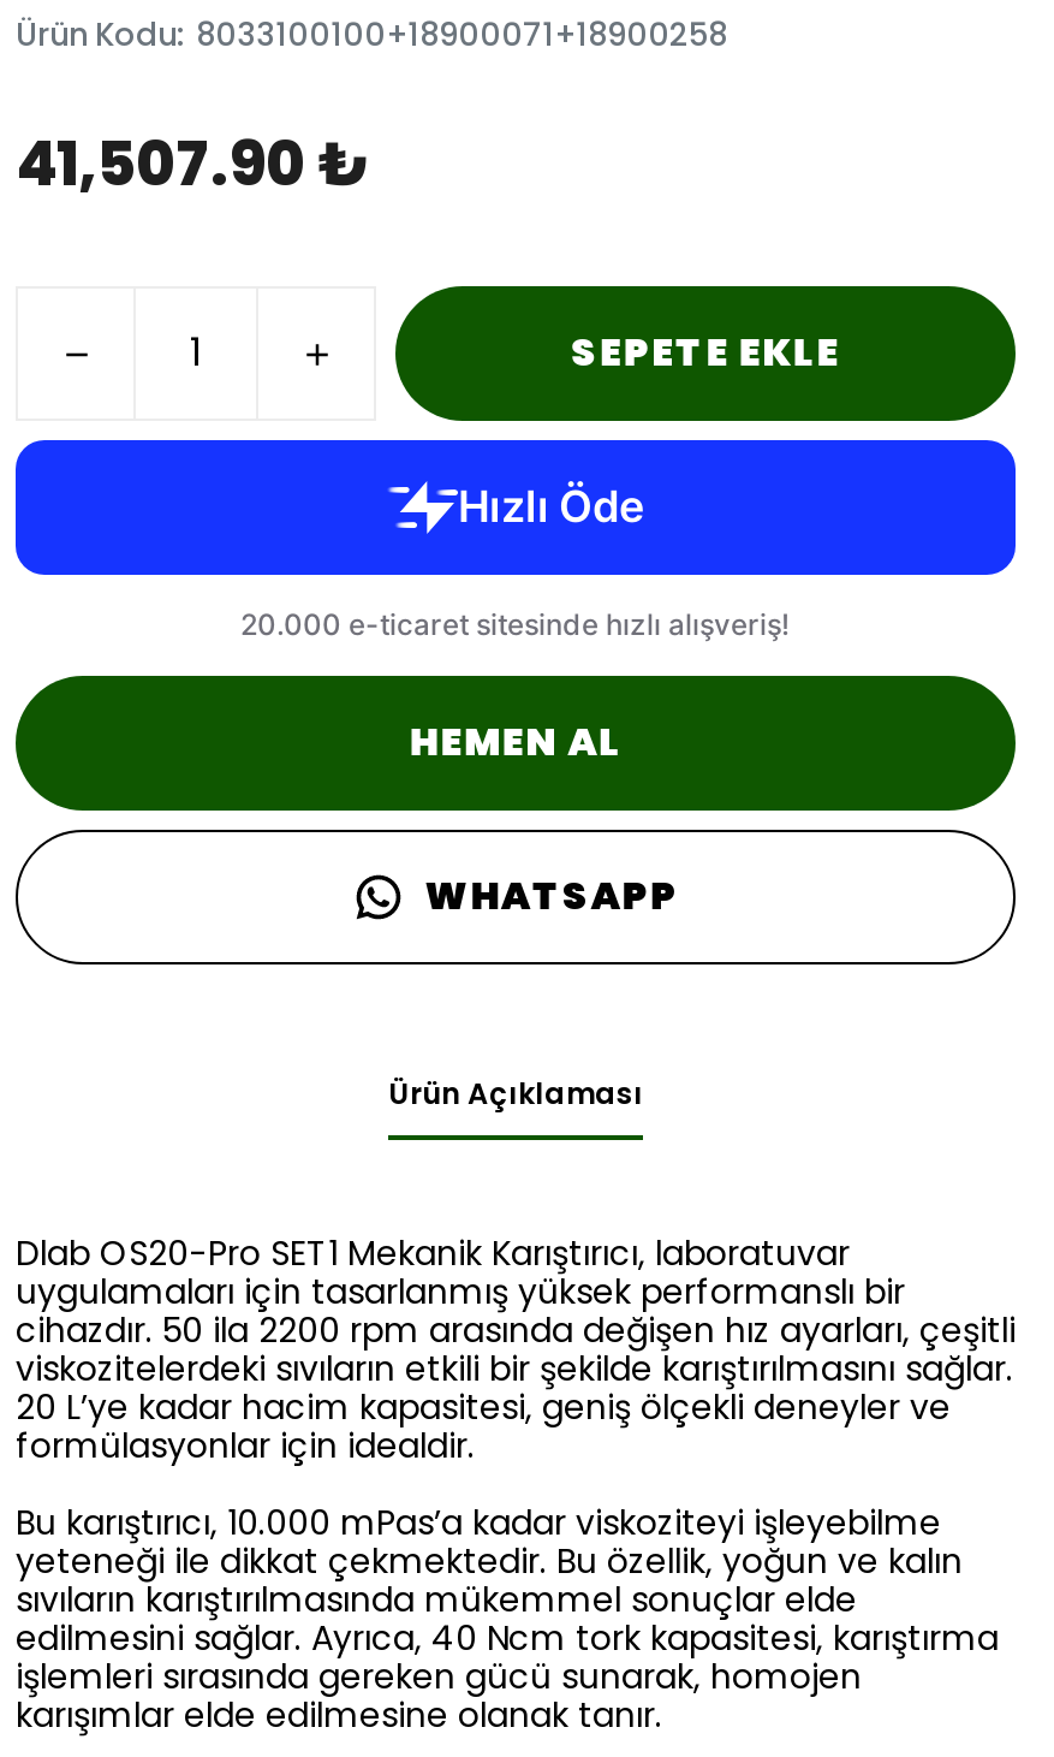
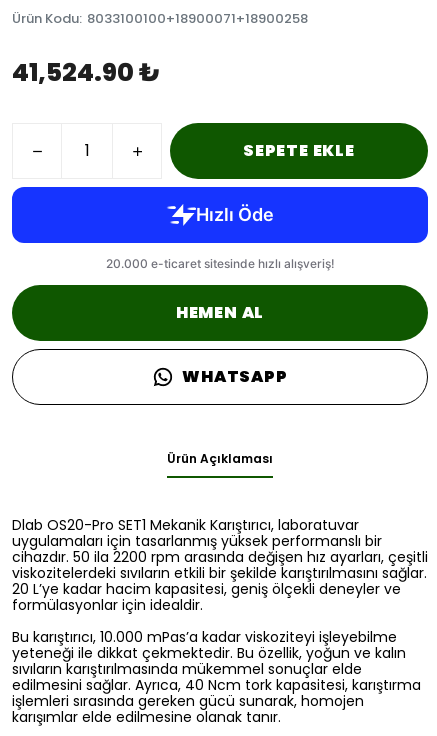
[16,123,369,207] 41,507.90 ₺ -> [12,55,160,90] 41,524.90 ₺

